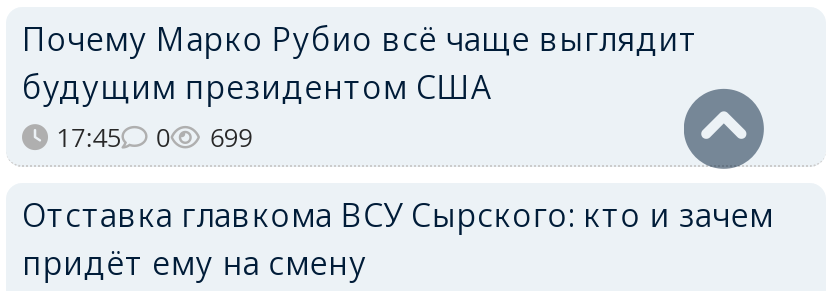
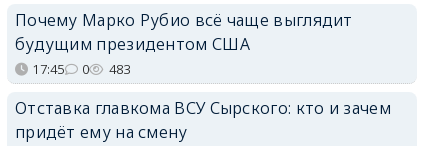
[682,87,766,171] [image] -> none
[57,119,253,155] 17:45 0 699 -> [32,60,131,78] 17:45 0 483

